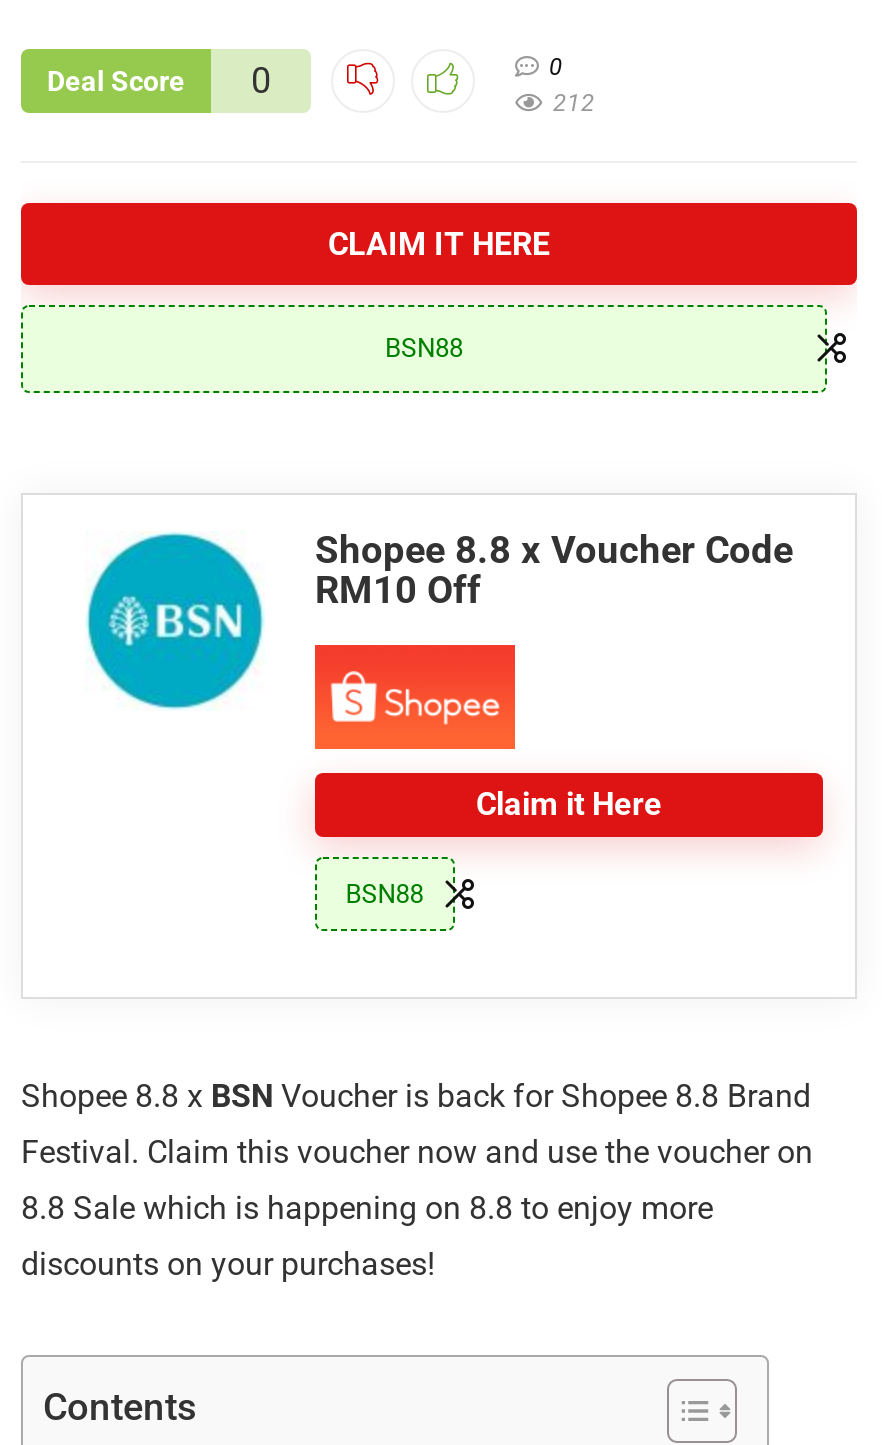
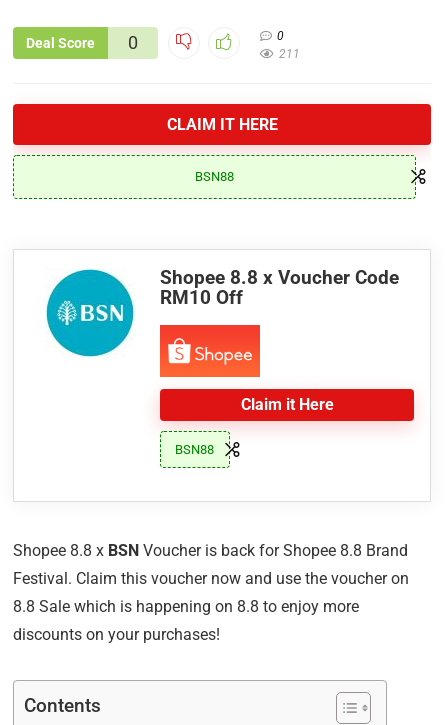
[553,88,595,116] 212 -> [279,47,300,61] 211

